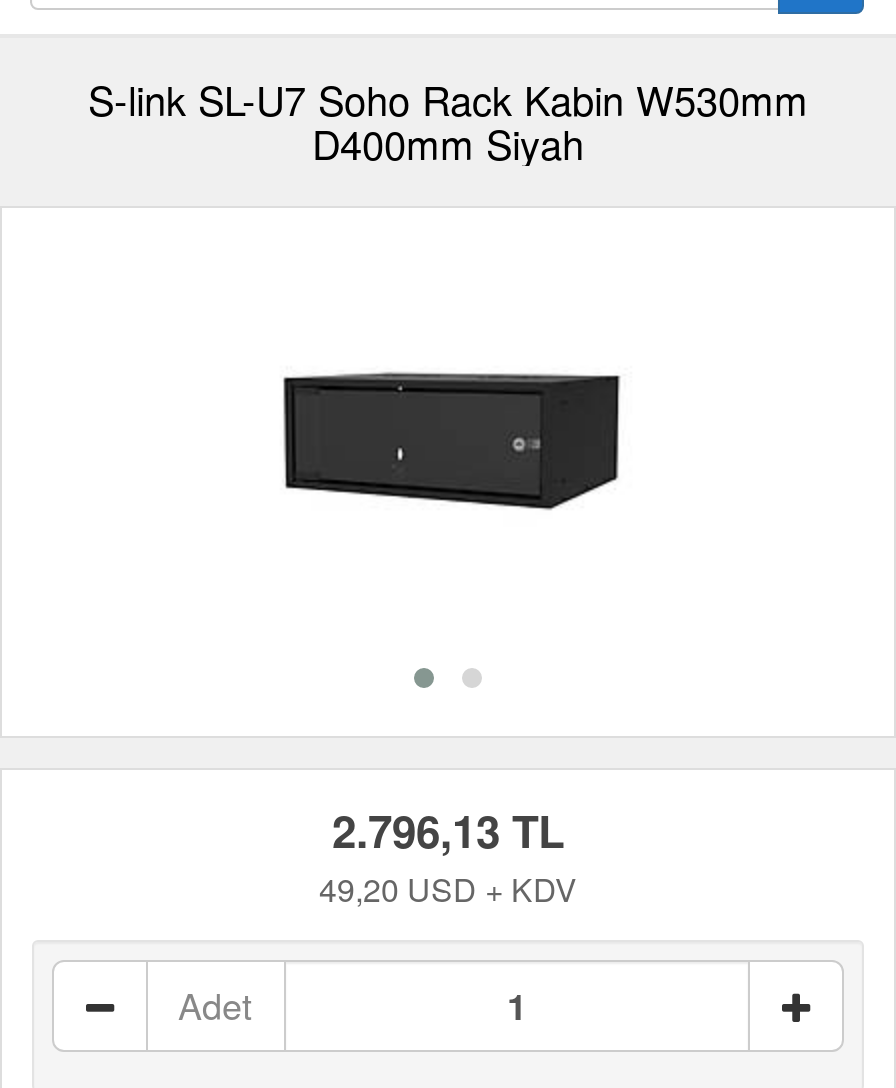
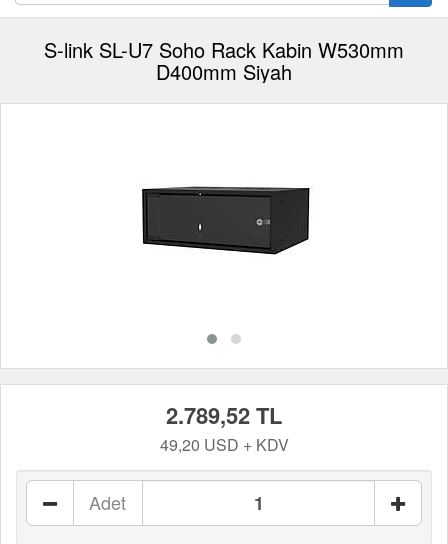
[332,798,564,862] 2.796,13 TL -> [166,399,282,431] 2.789,52 TL

